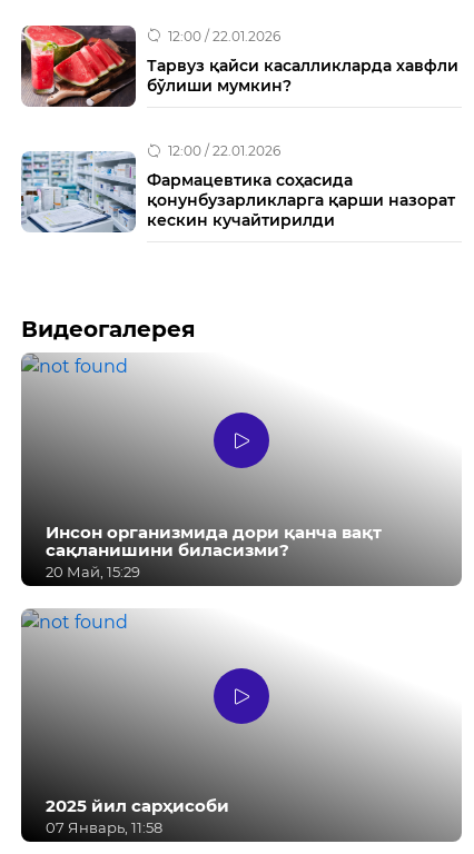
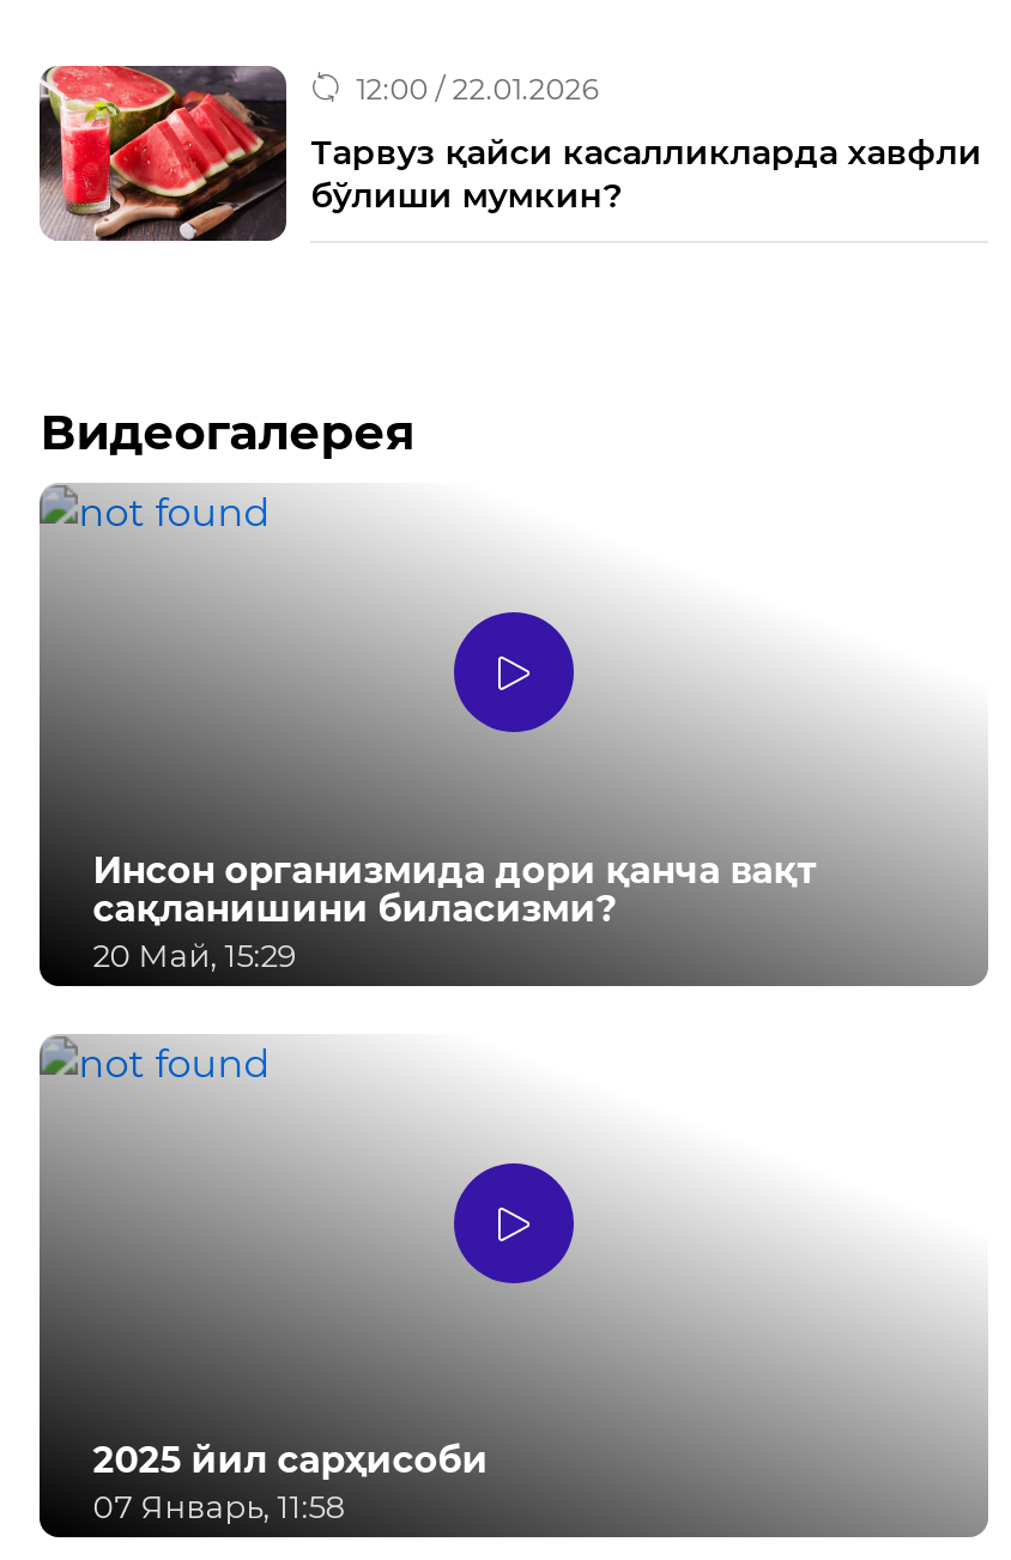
[21,142,455,240] [image] | 12:00 / 22.01.2026 | Фармацевтика соҳасида | қонунбузарликларга қарши назорат | кескин кучайтирилди -> none

